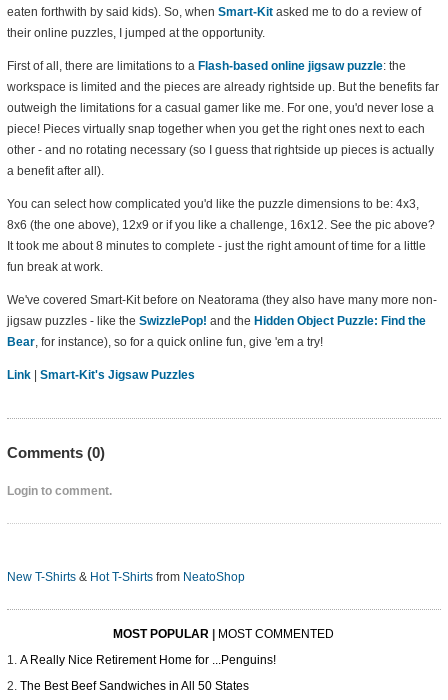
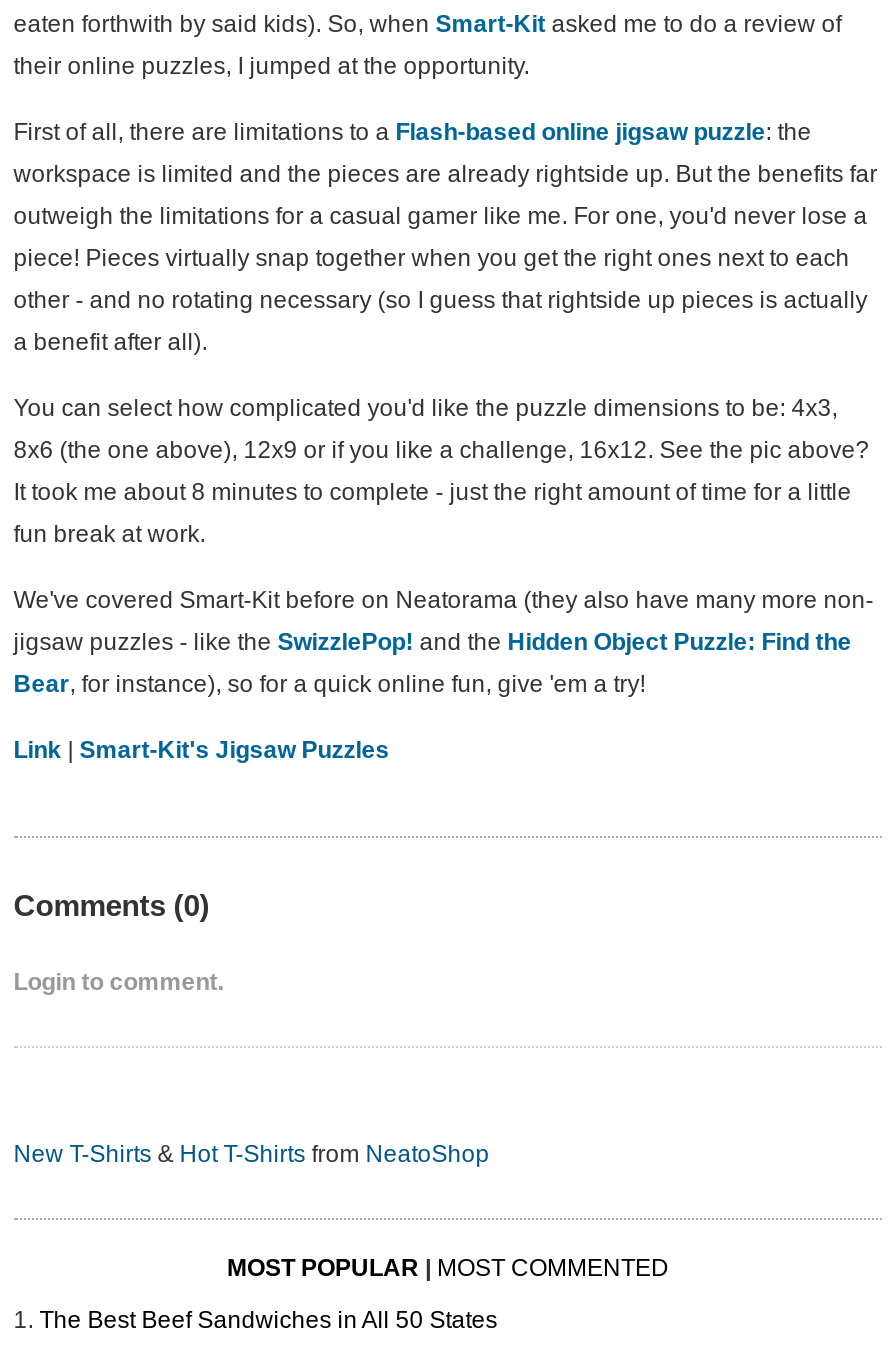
[20,653,276,667] A Really Nice Retirement Home for ...Penguins! -> none

